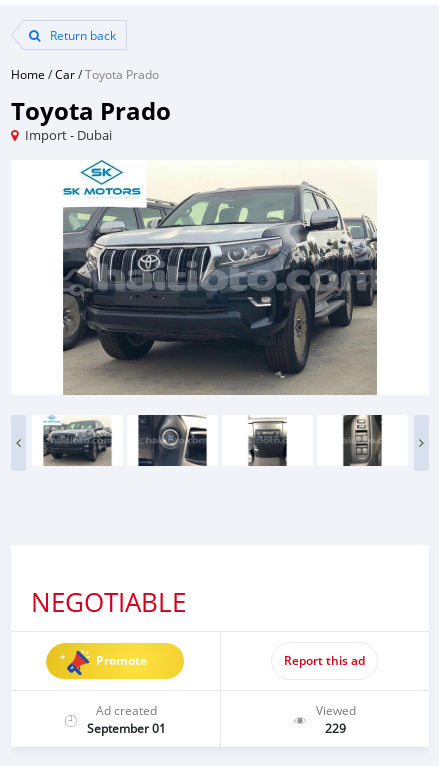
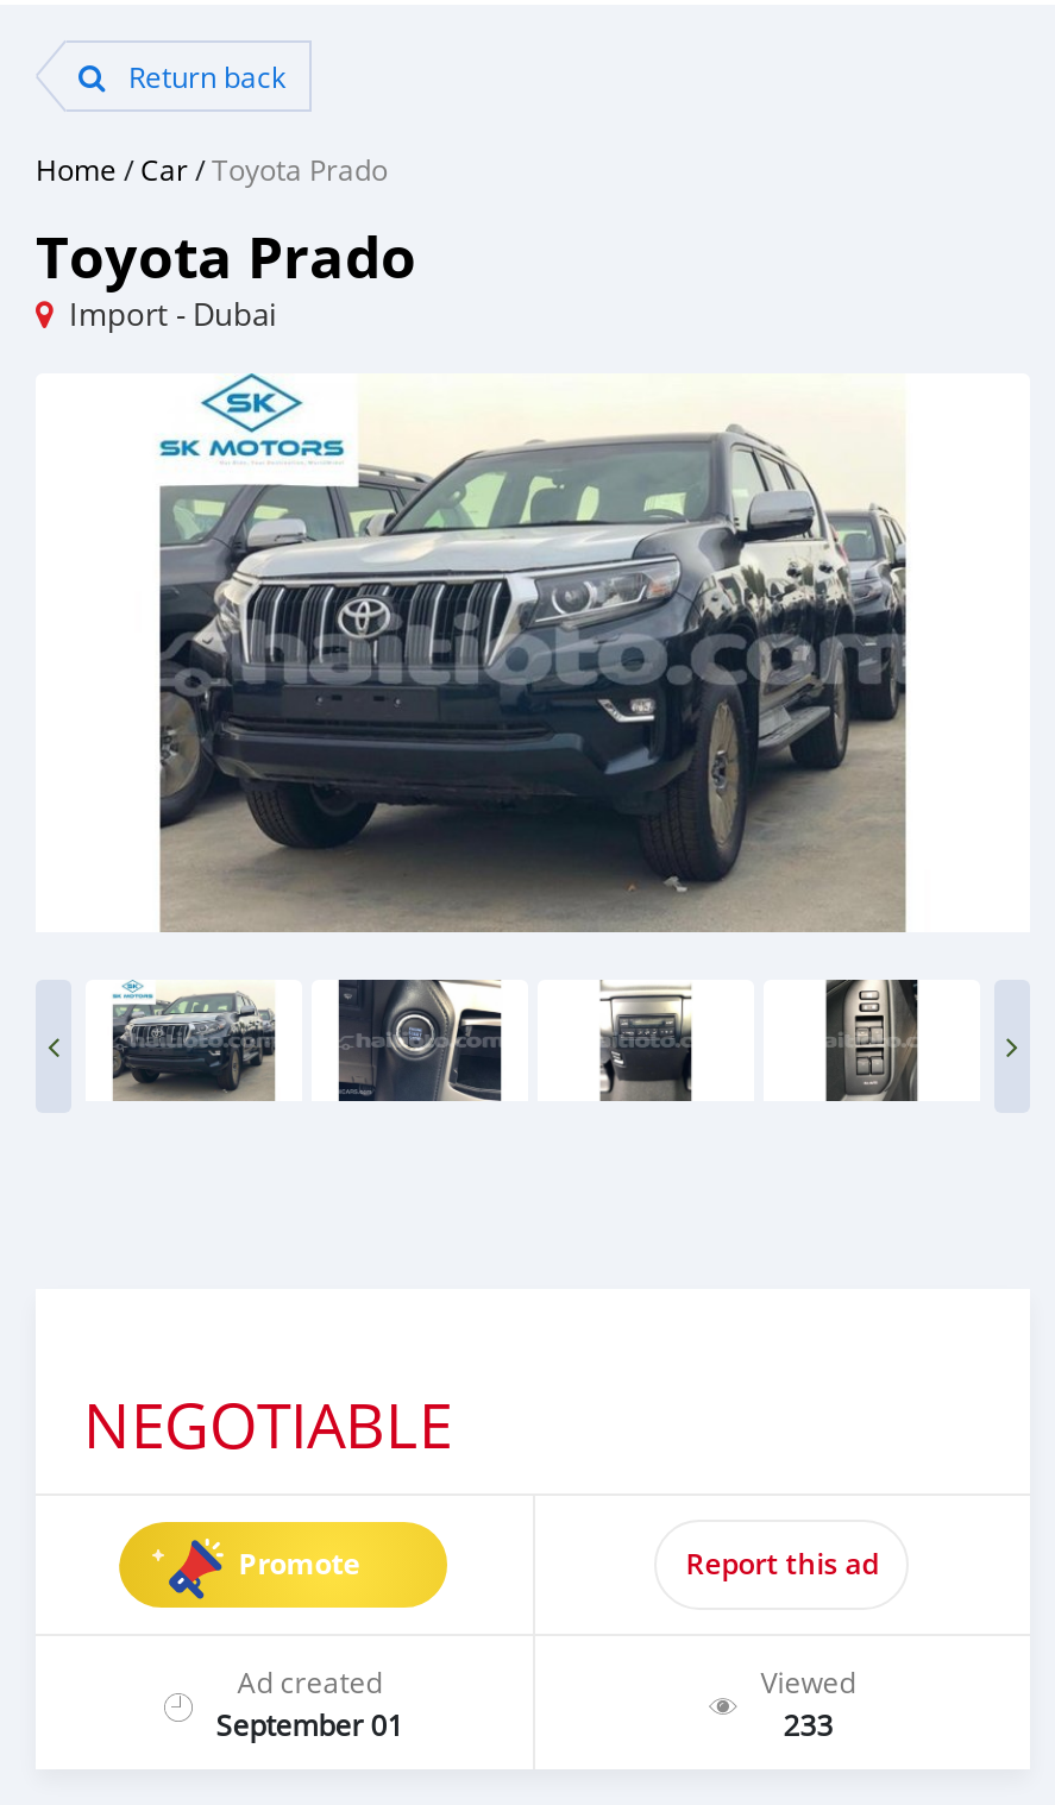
[325,720,346,736] 229 -> [783,1705,833,1743] 233

